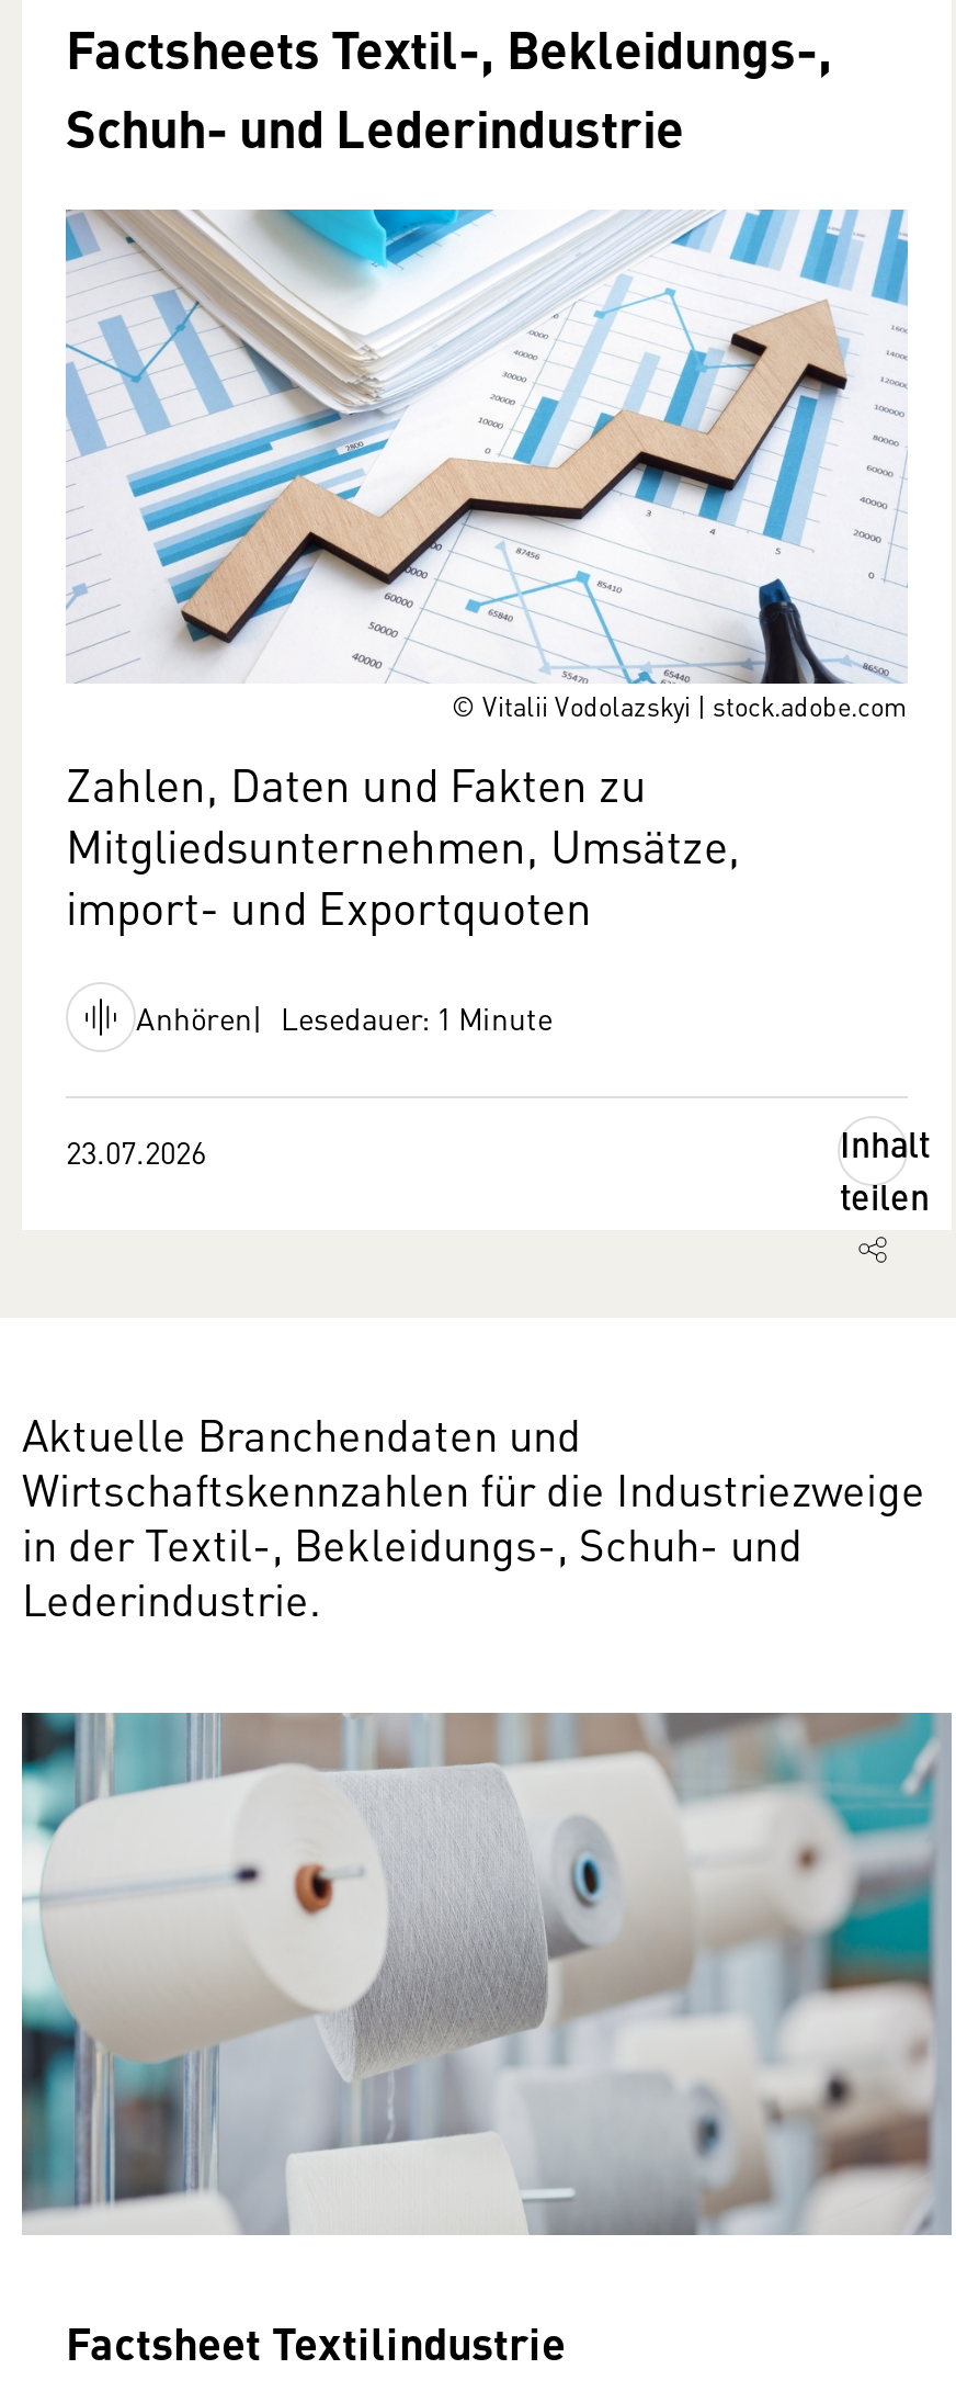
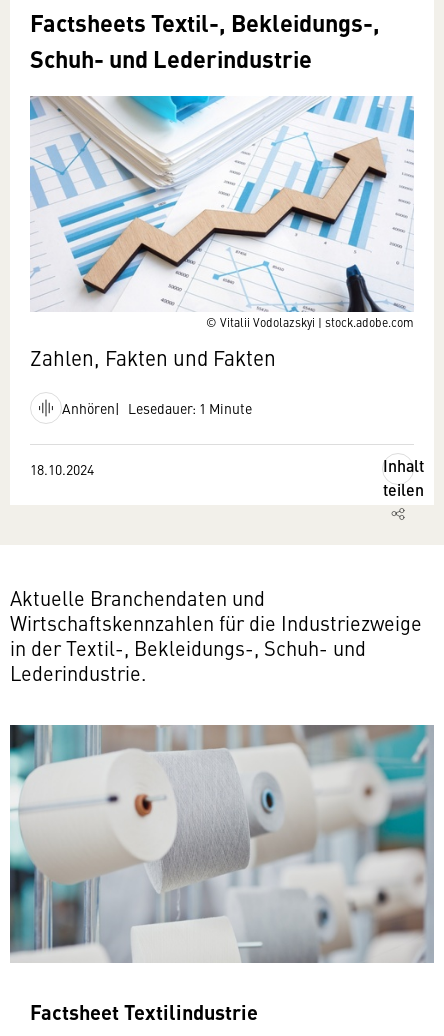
[66,752,741,938] Zahlen, Daten und Fakten zu | Mitgliedsunternehmen, Umsätze, | import- und Exportquoten -> [30,343,281,372] Zahlen, Fakten und Fakten
[66,1129,206,1173] 23.07.2026 -> [30,459,94,479] 18.10.2024

